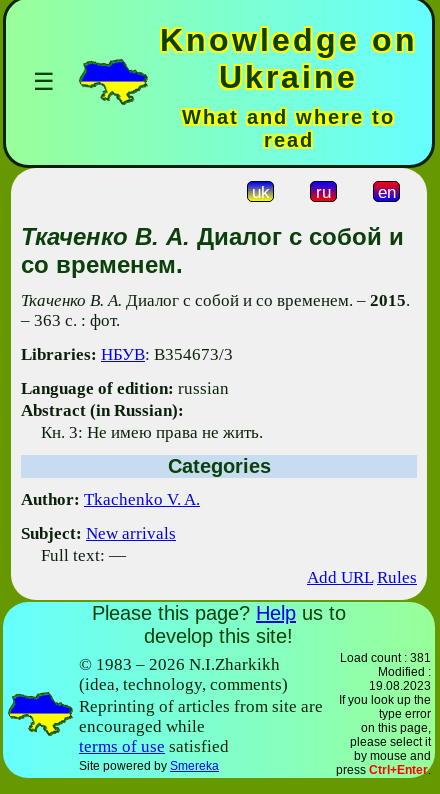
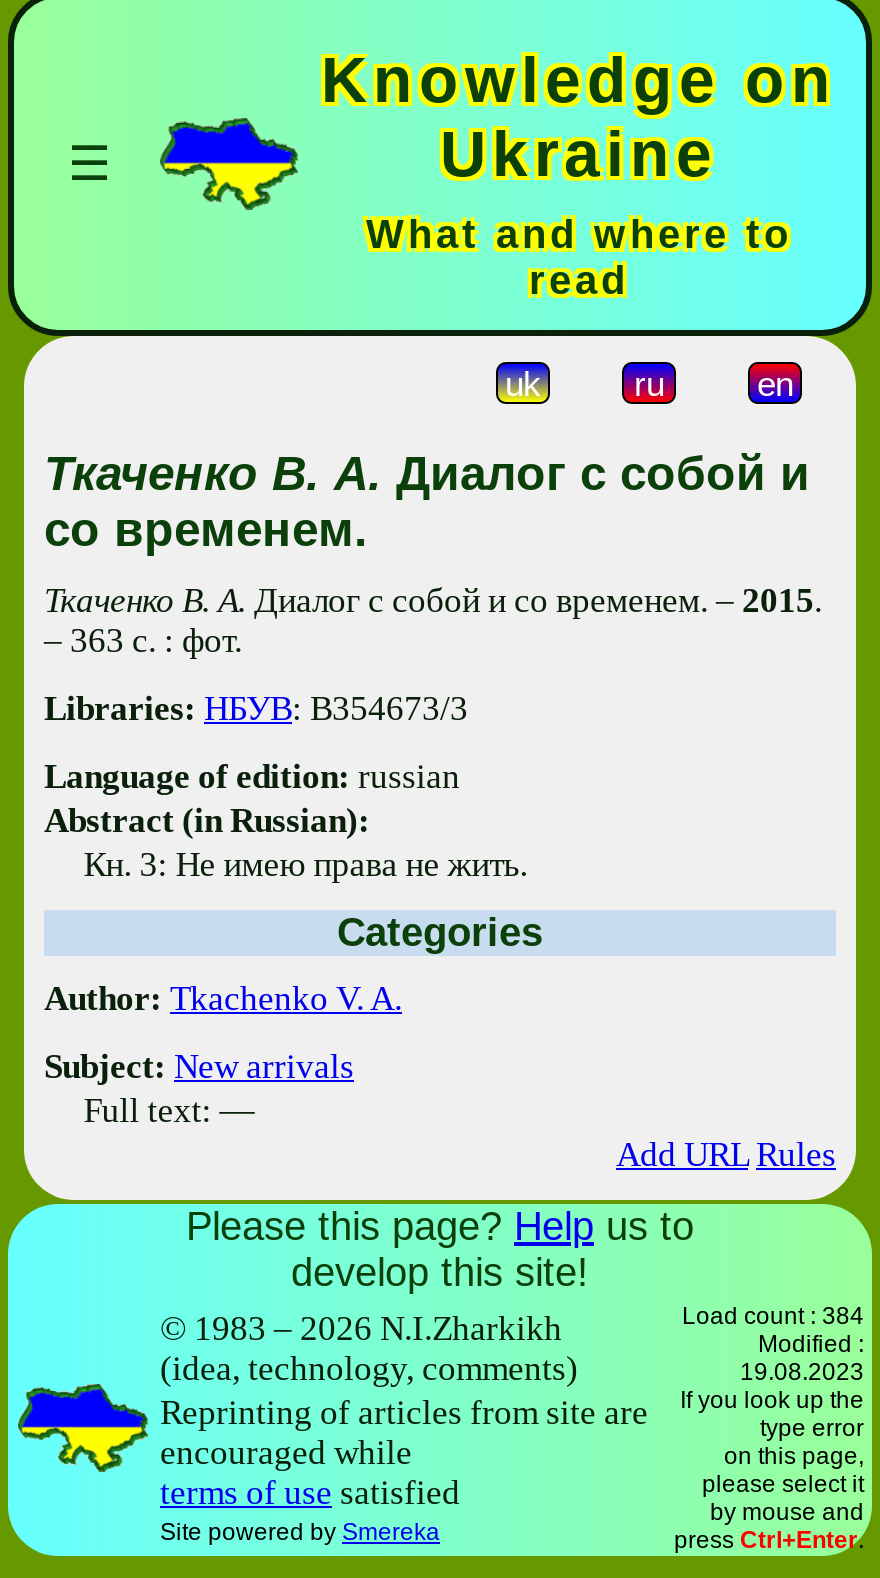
[340,651,431,665] Load count : 381 -> [682,1302,864,1330] Load count : 384

